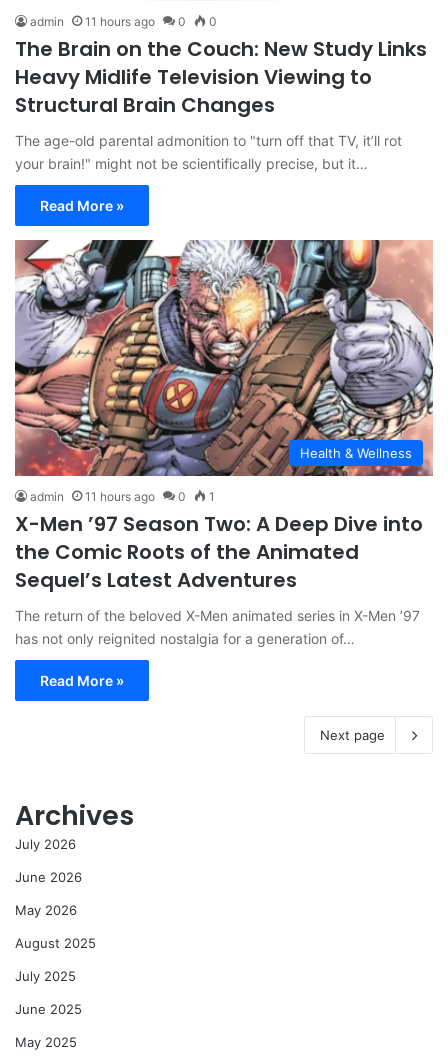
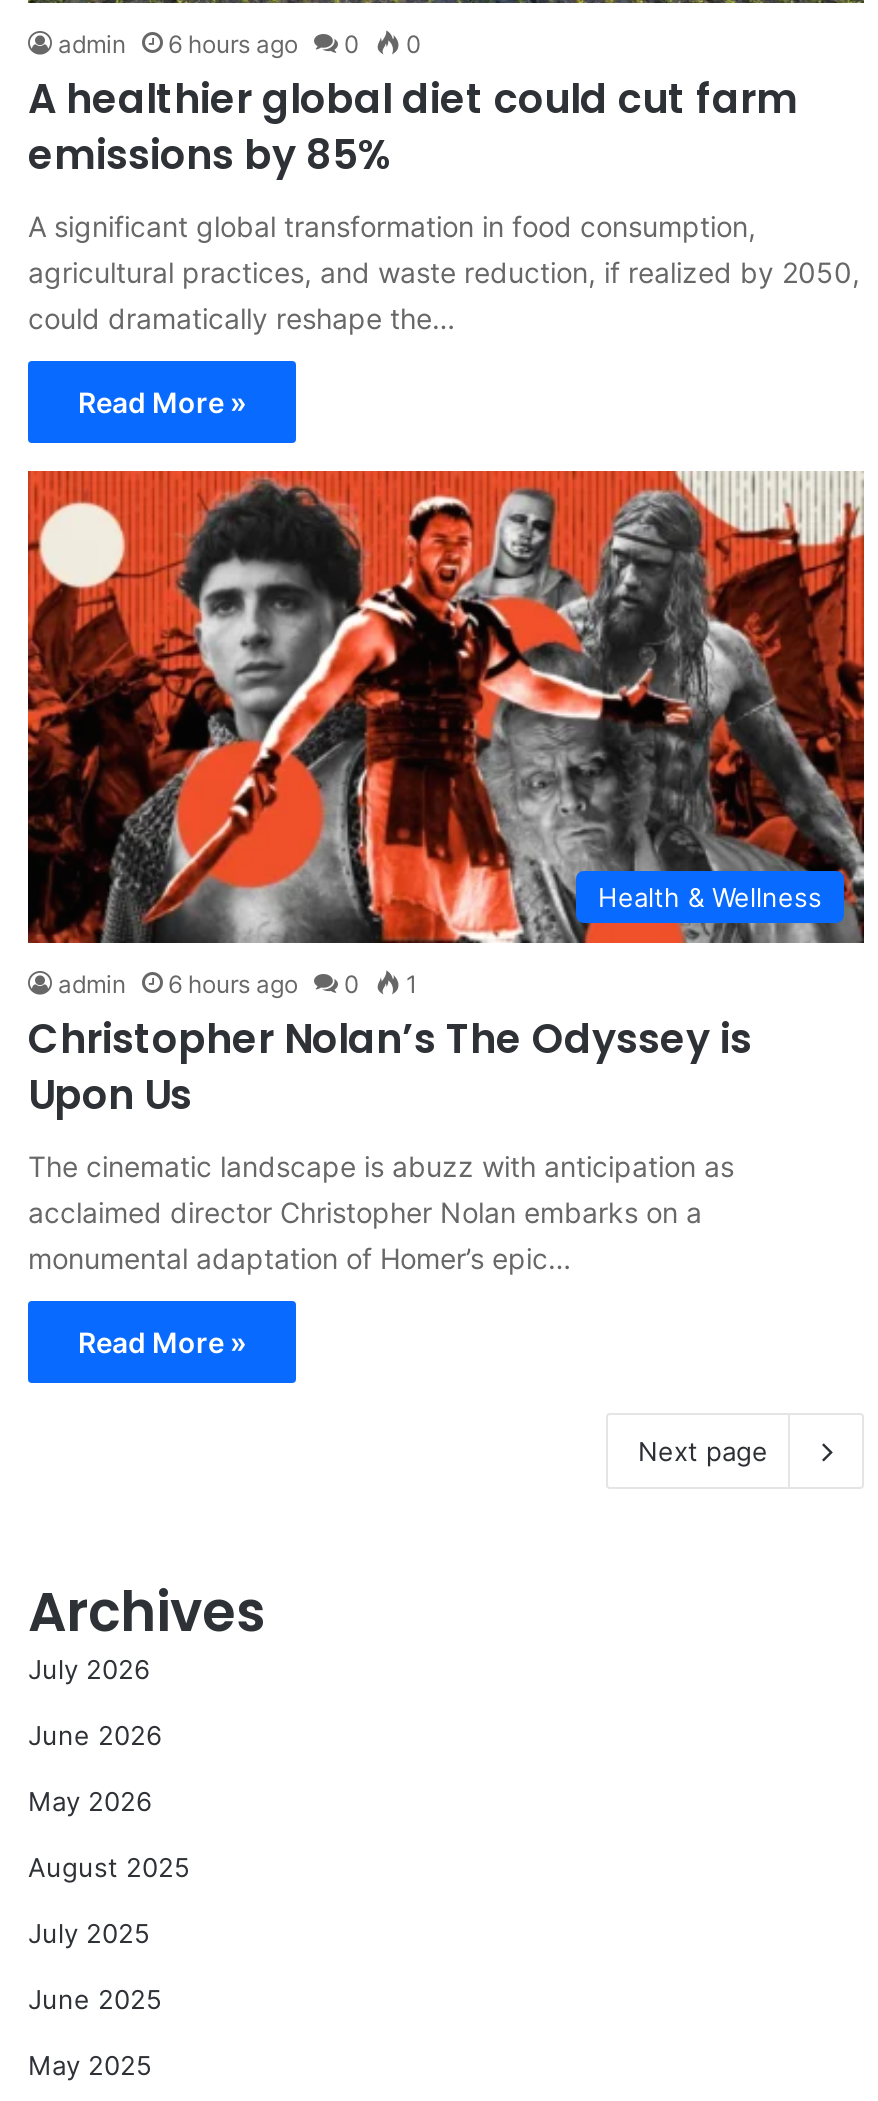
[30,14,217,29] admin 11 hours ago 0 0 -> [58,28,422,58] admin 6 hours ago 0 0
[15,35,427,119] The Brain on the Couch: New Study Links | Heavy Midlife Television Viewing to | Structural Brain Changes -> [28,70,798,182] A healthier global diet could cut farm | emissions by 85%
[15,132,402,172] The age-old parental admonition to "turn off that TV, it’ll rot | your brain!" might not be scientifically precise, but it… -> [28,208,860,334] A significant global transformation in food consumption, | agricultural practices, and waste reduction, if realized by 2050, | could dramatically reshape the…
[14,239,434,504] [image] | admin 11 hours ago 0 1 -> [26,468,866,998] [image] | admin 6 hours ago 0 1
[15,510,423,594] X-Men ’97 Season Two: A Deep Dive into | the Comic Roots of the Animated | Sequel’s Latest Adventures -> [28,1010,752,1122] Christopher Nolan’s The Odyssey is | Upon Us
[15,607,420,647] The return of the beloved X-Men animated series in X-Men ’97 | has not only reignited nostalgia for a generation of… -> [28,1148,734,1274] The cinematic landscape is abuzz with anticipation as | acclaimed director Christopher Nolan embarks on a | monumental adaptation of Homer’s epic…

